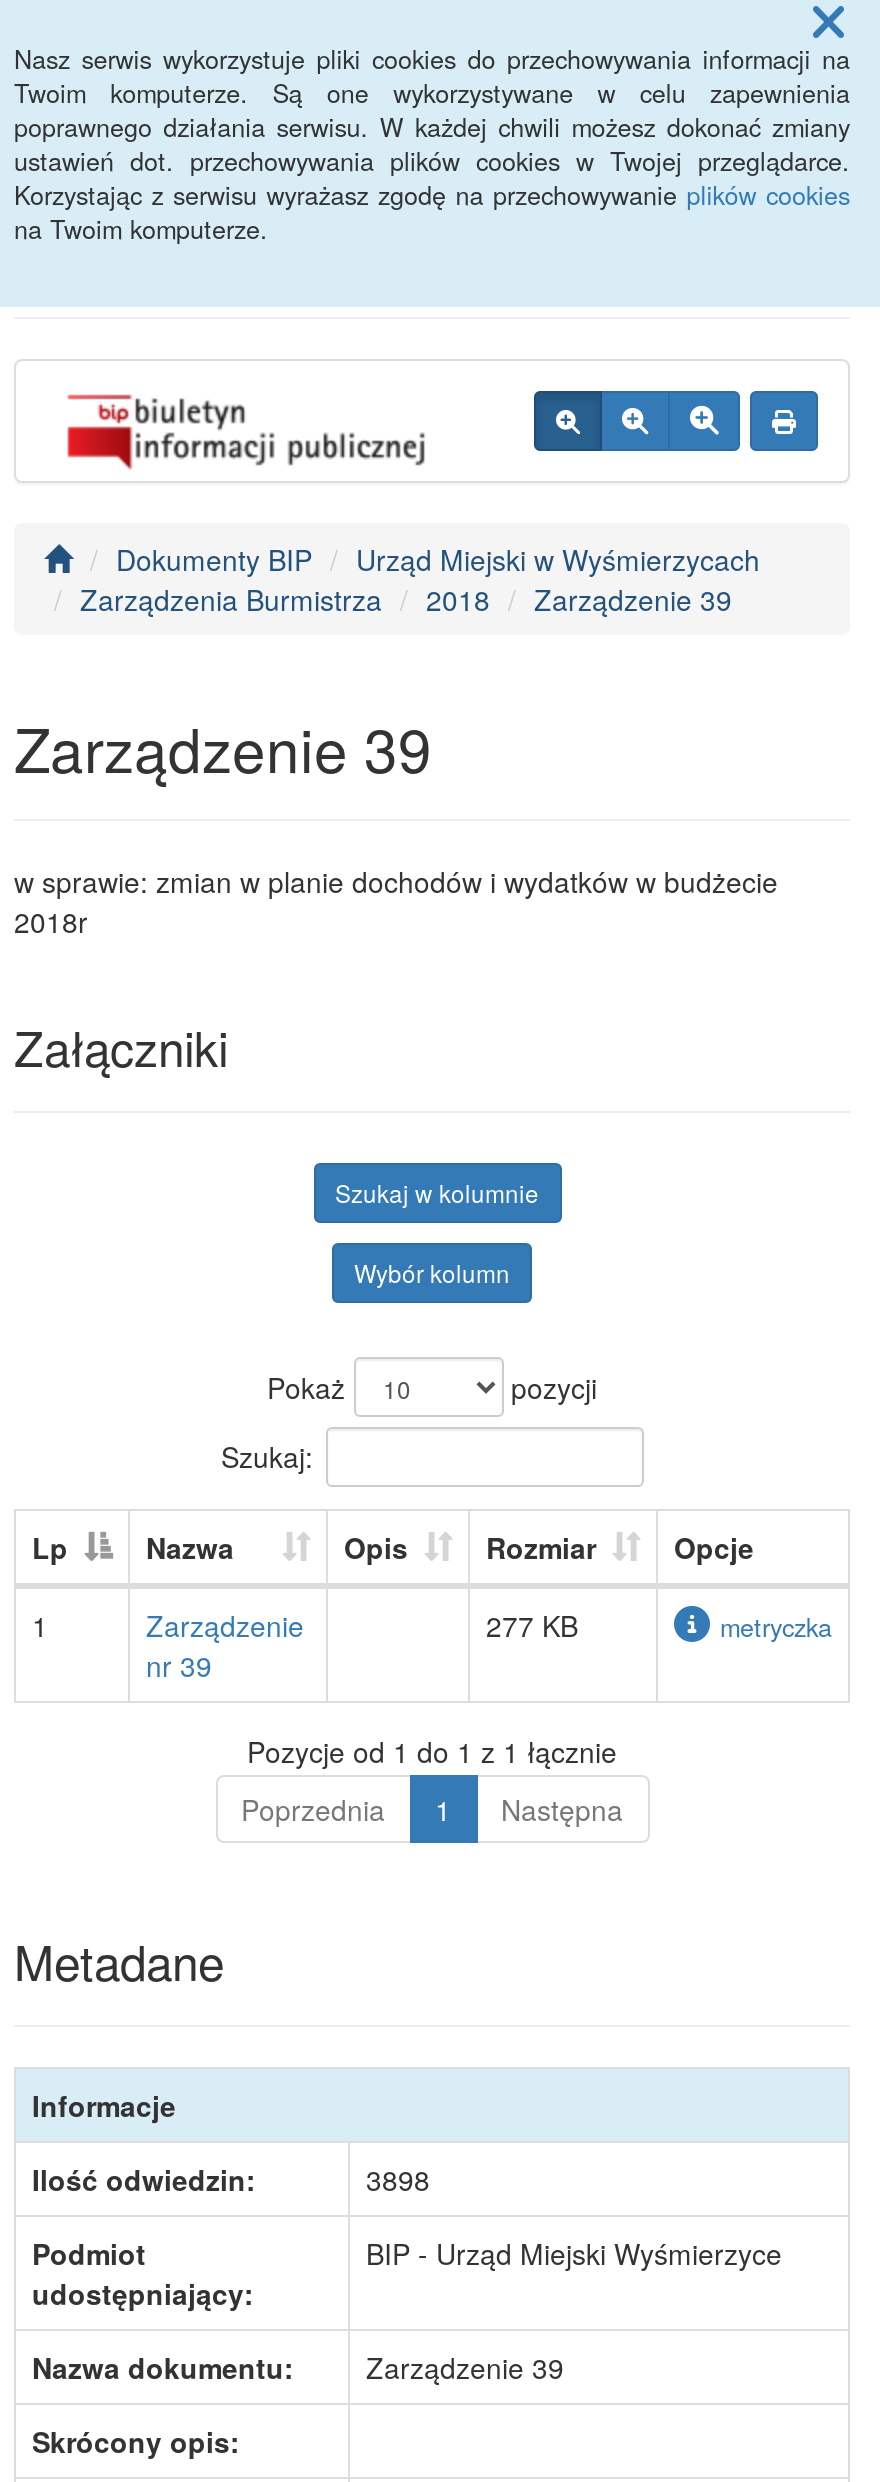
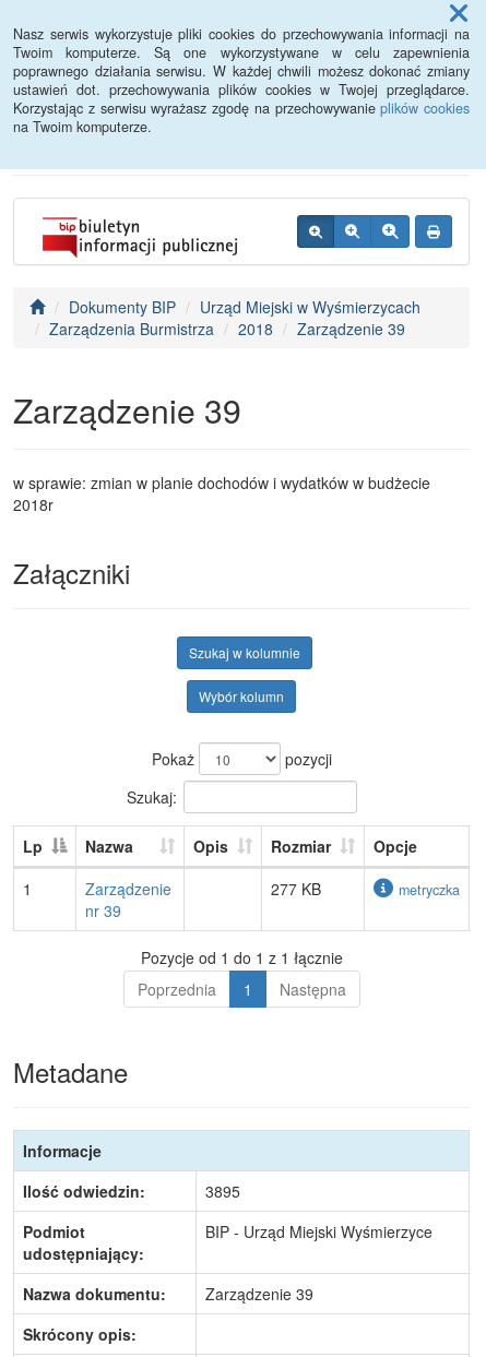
[366,2159,430,2199] 3898 -> [205,1180,240,1202] 3895

